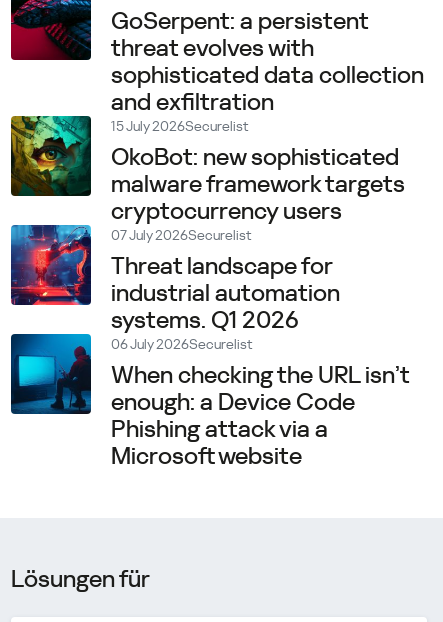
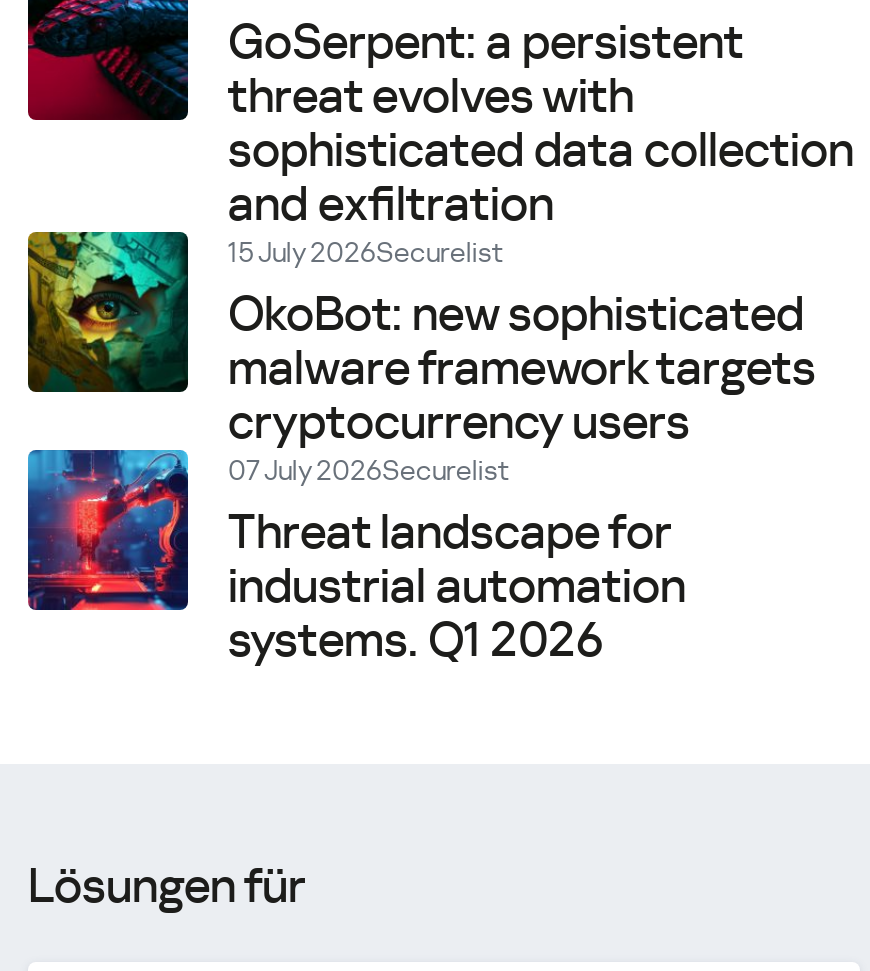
[10,333,409,470] [image] | 06 July 2026Securelist | When checking the URL isn’t | enough: a Device Code | Phishing attack via a | Microsoft website -> none

